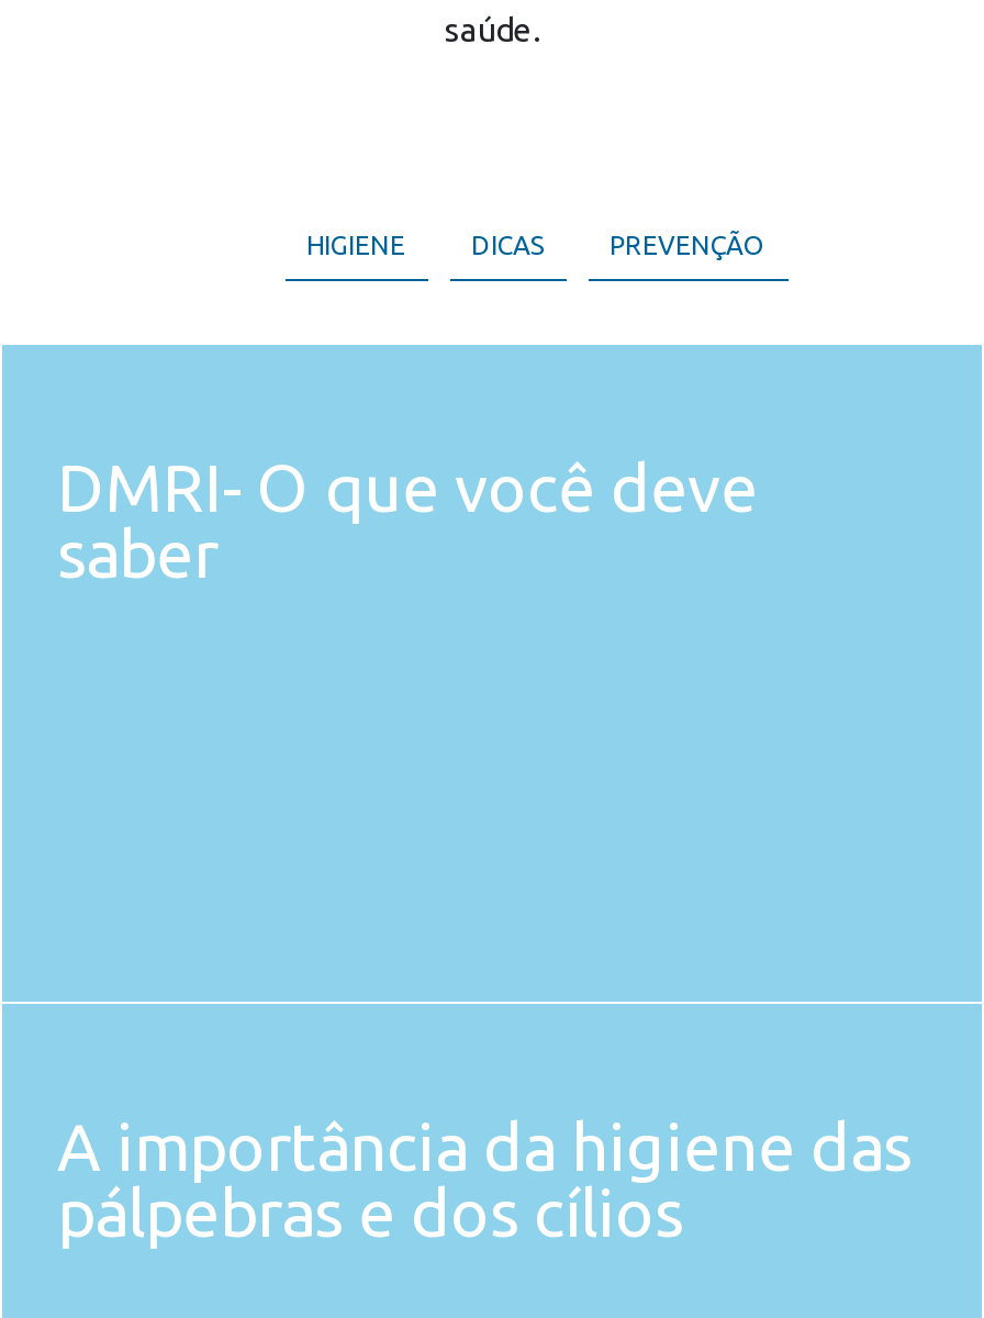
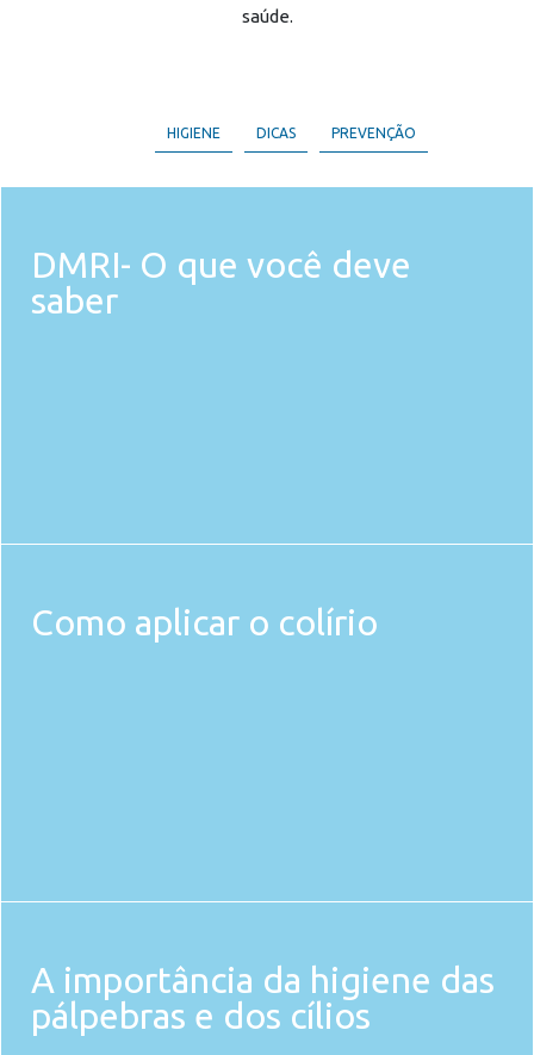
none -> [31,602,378,642] Como aplicar o colírio

